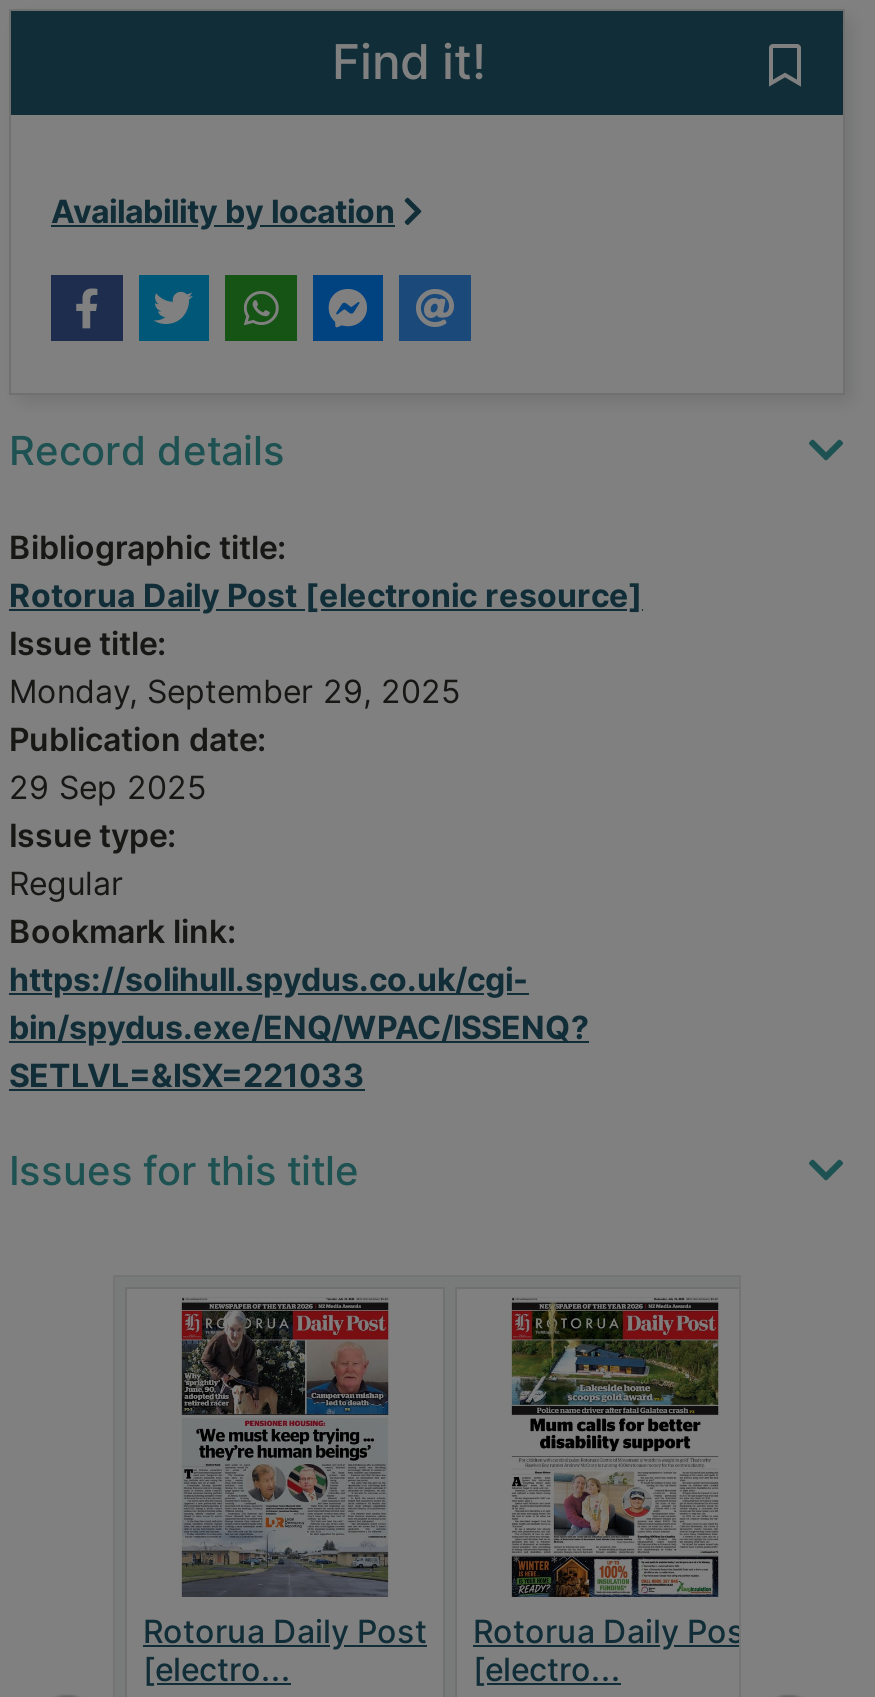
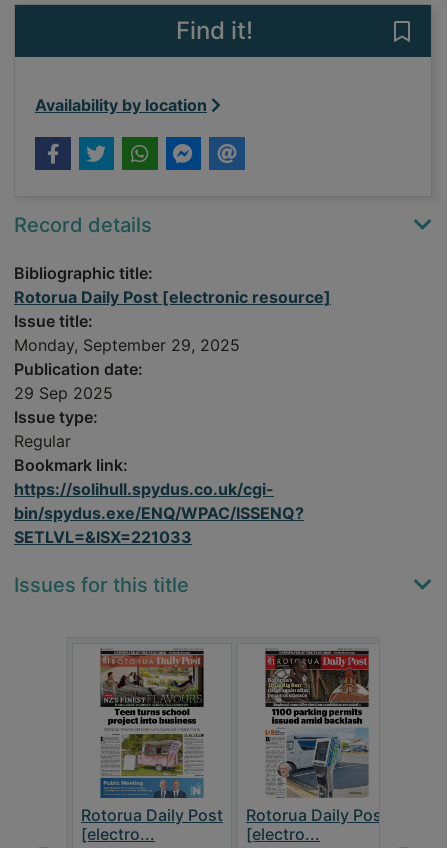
[181,1307,391,1597] [image] -> [100,653,205,798] [image]
[509,1307,721,1599] [image] -> [264,653,369,798] [image]

